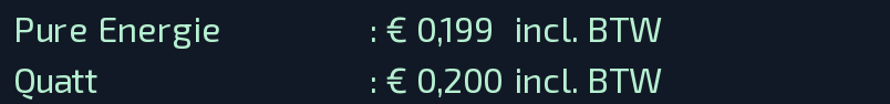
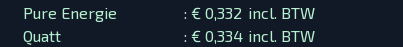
[370,6,662,48] : € 0,199 incl. BTW -> [184,3,315,22] : € 0,332 incl. BTW
[370,57,662,99] : € 0,200 incl. BTW -> [184,26,315,45] : € 0,334 incl. BTW

